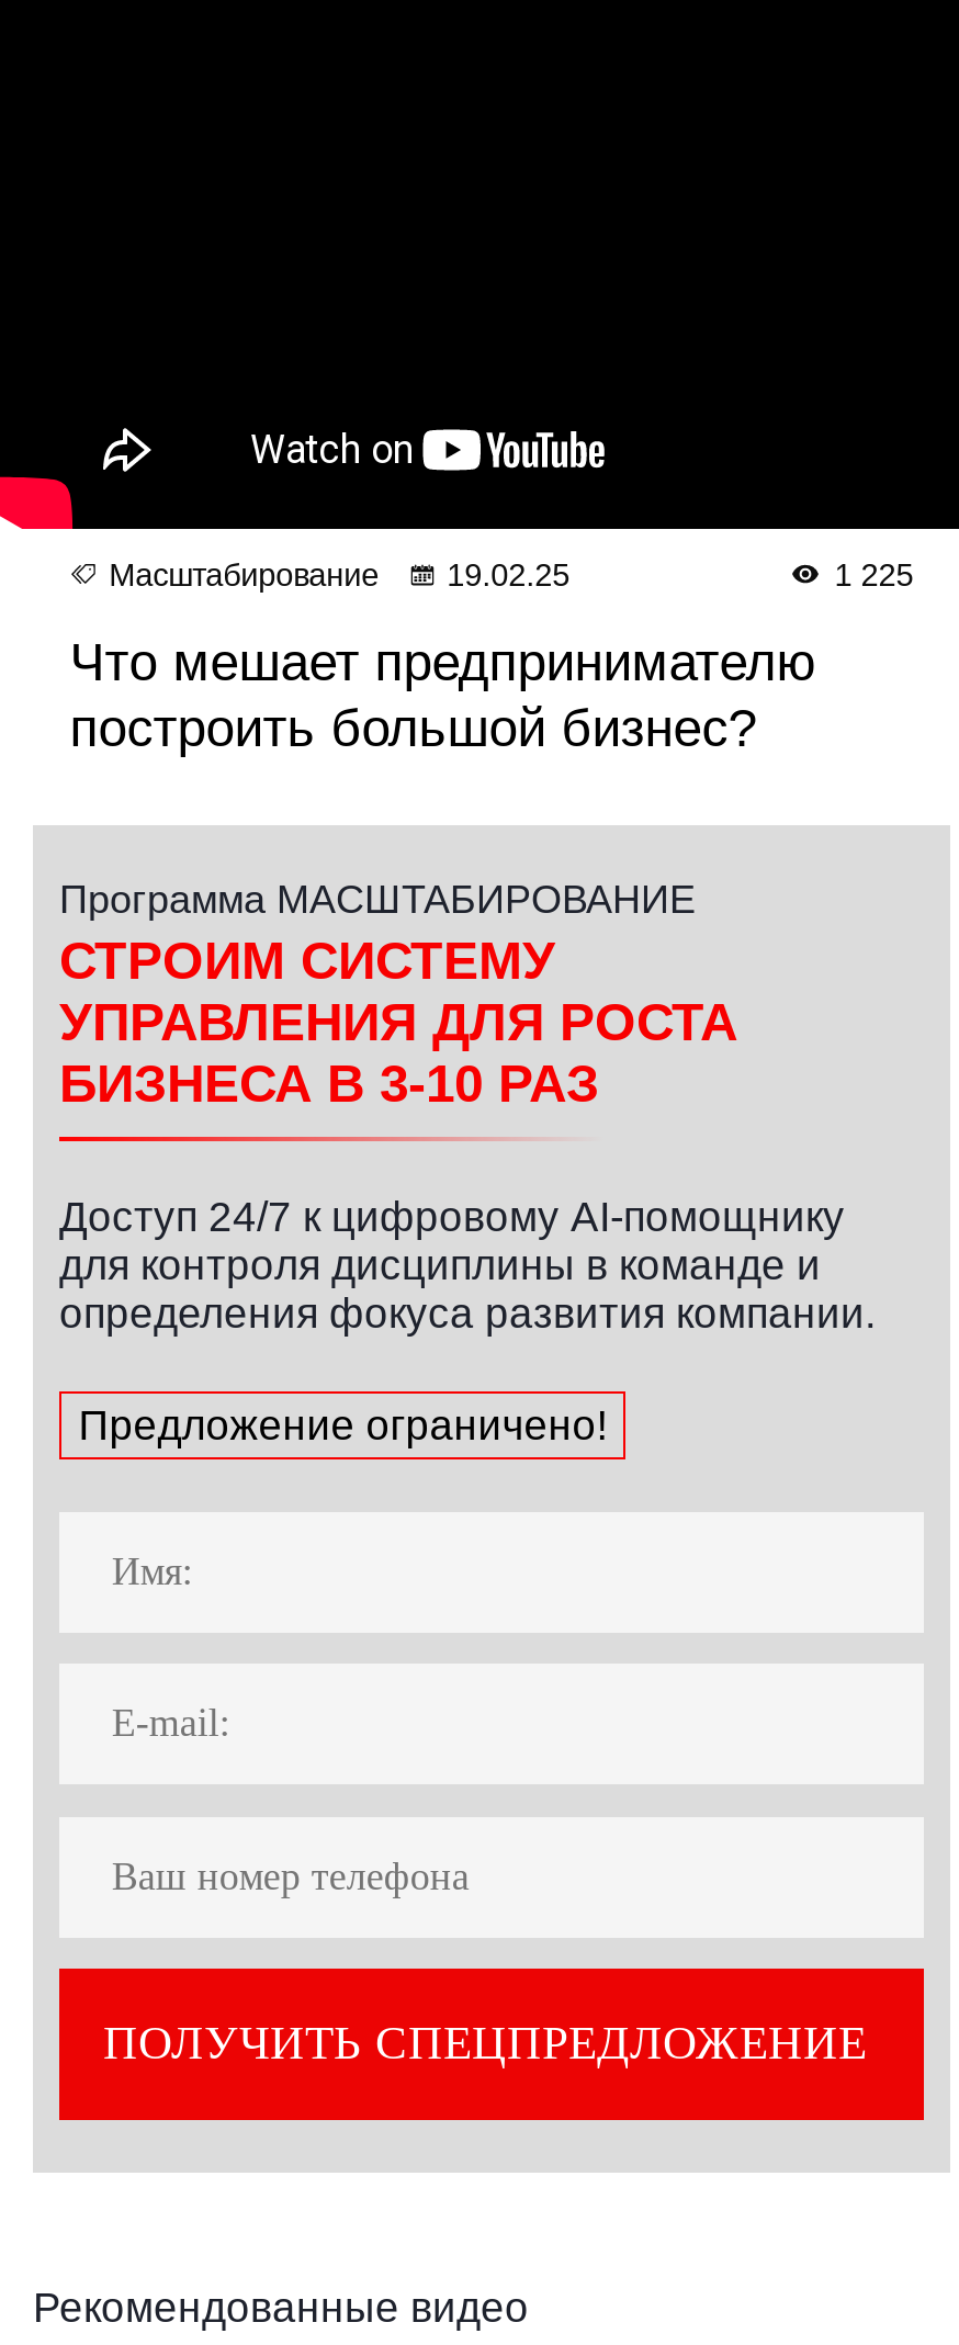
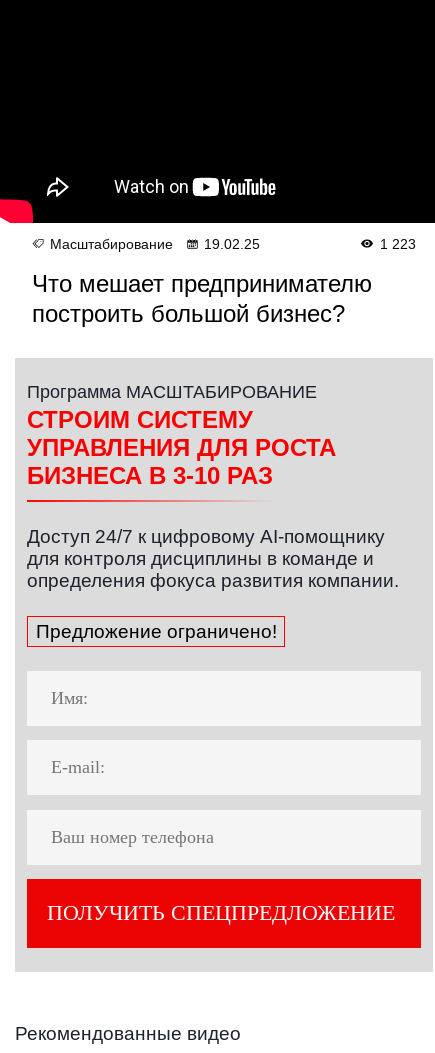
[835,557,914,592] 1 225 -> [380,236,416,252] 1 223

